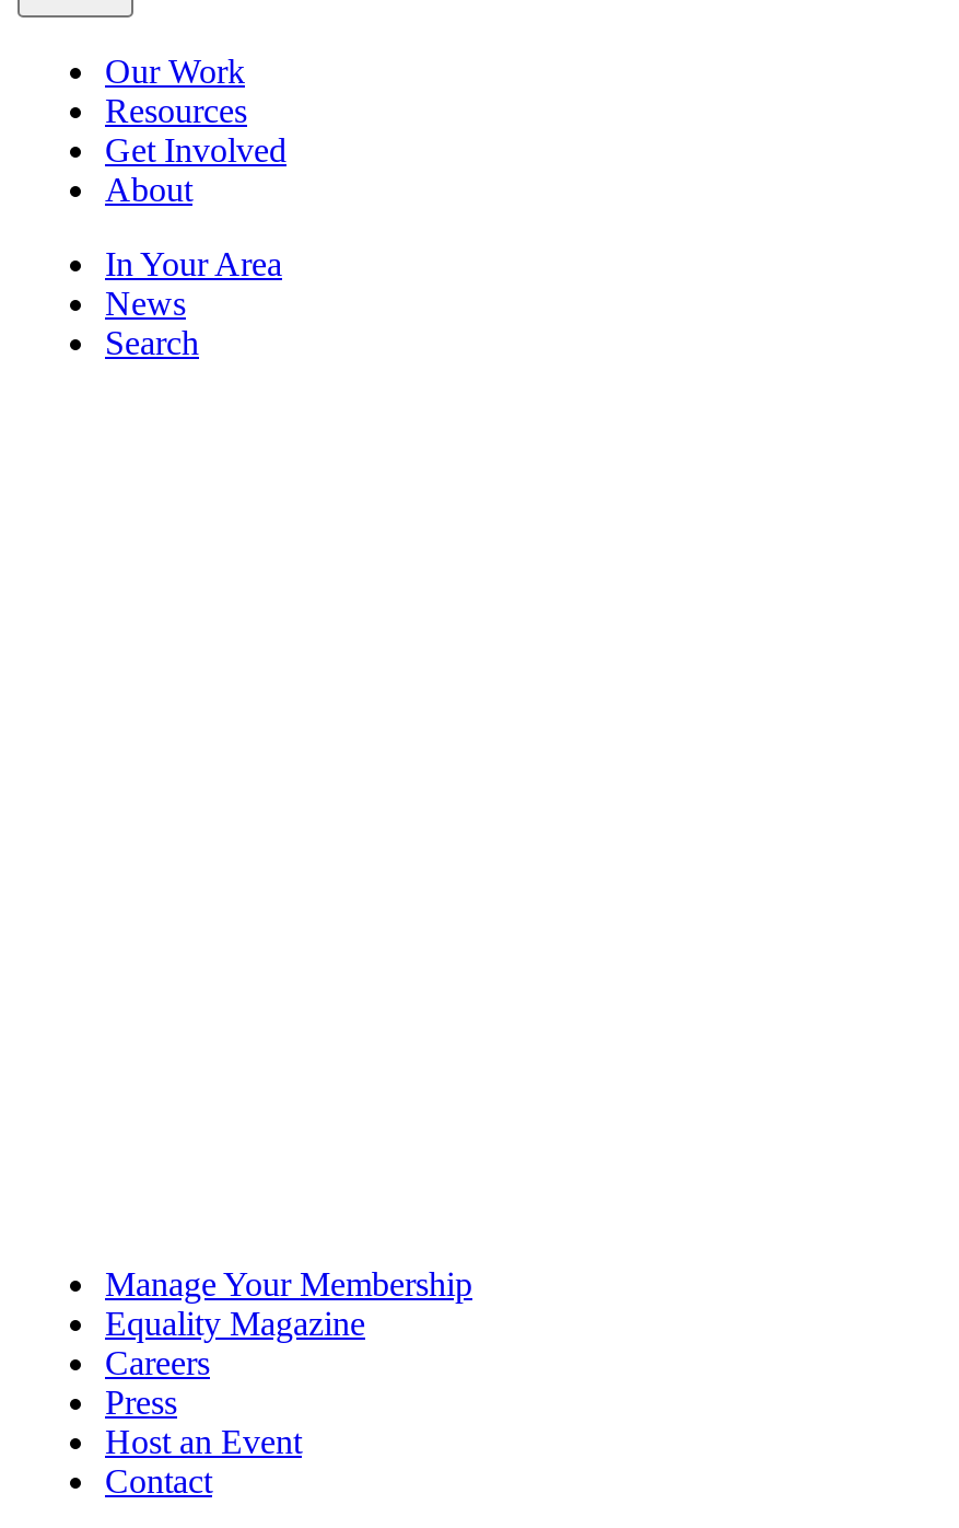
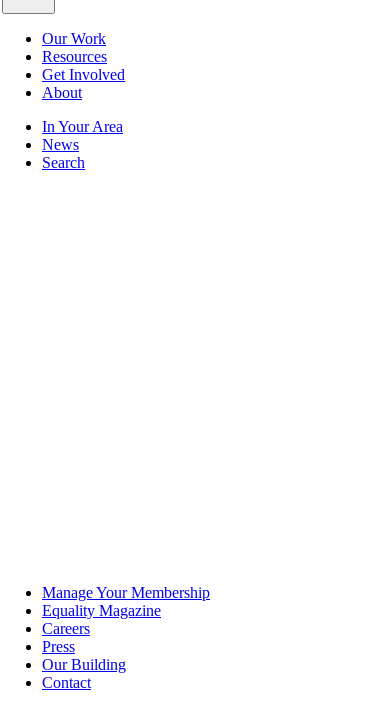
[105,1424,302,1461] Host an Event -> [42,656,126,673] Our Building

